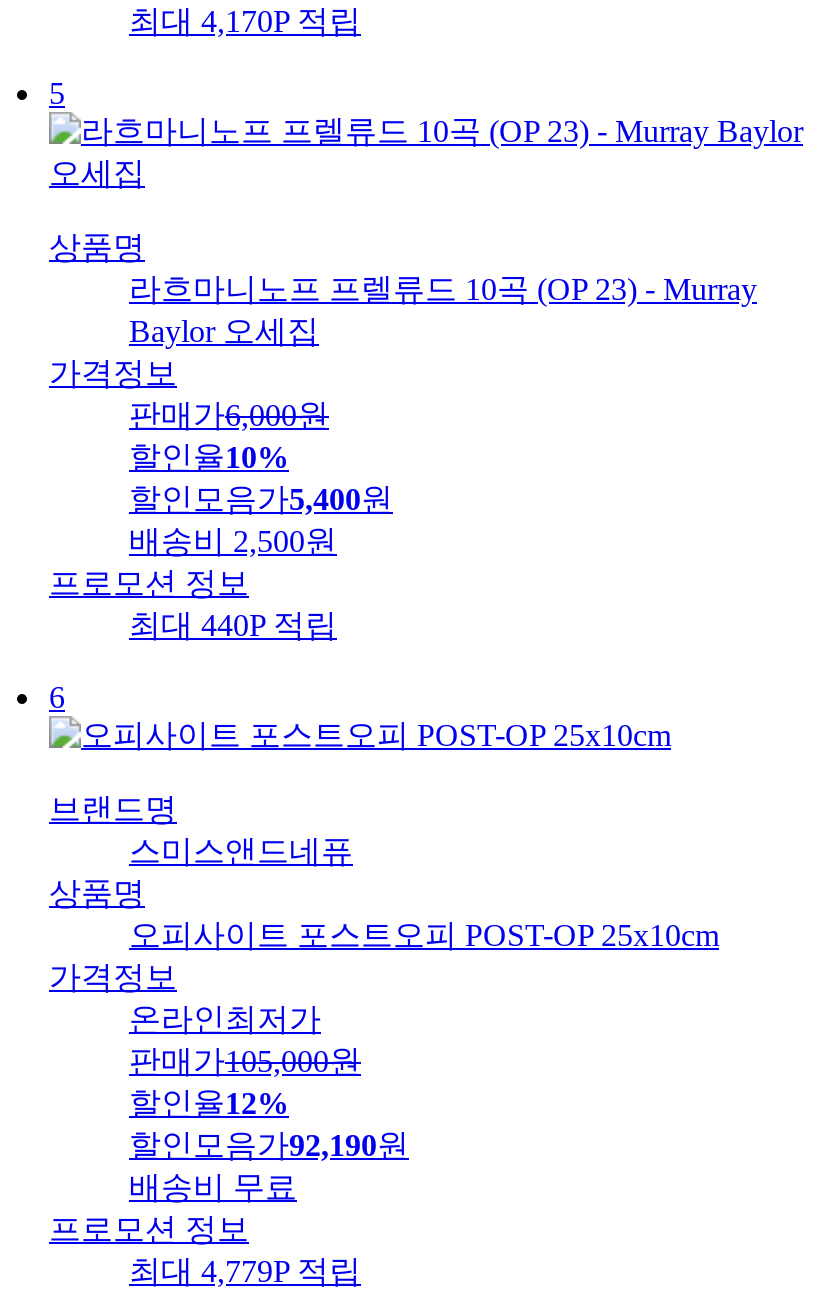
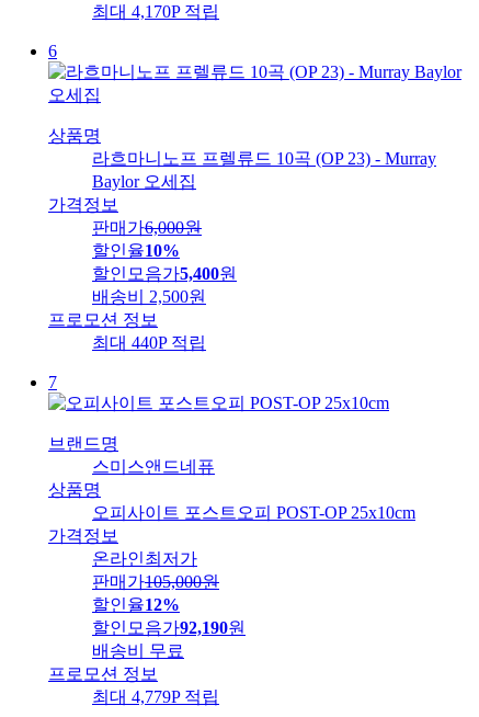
[49,76,65,110] 5 -> [48,42,57,60] 6
[49,680,65,714] 6 -> [48,373,57,391] 7

